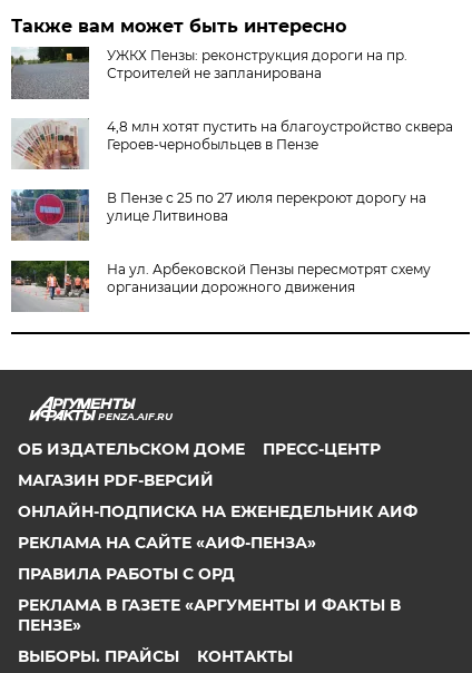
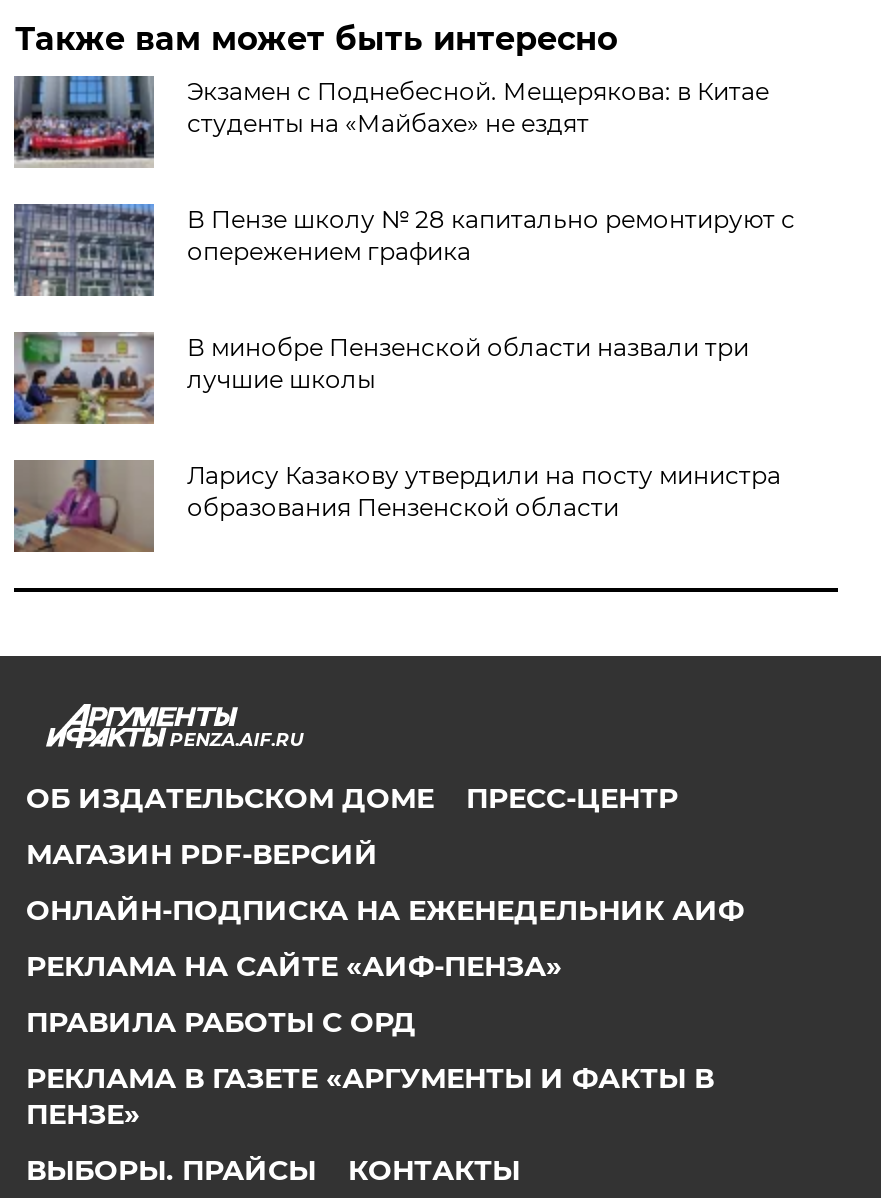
[10,46,408,100] [image] | УЖКХ Пензы: реконструкция дороги на пр. | Строителей не запланирована -> [12,74,769,168] [image] | Экзамен с Поднебесной. Мещерякова: в Китае | студенты на «Майбахе» не ездят
[12,118,454,170] [image] | 4,8 млн хотят пустить на благоустройство сквера | Героев-чернобыльцев в Пензе -> [12,202,795,298] [image] | В Пензе школу № 28 капитально ремонтируют с | опережением графика
[10,188,427,241] [image] | В Пензе с 25 по 27 июля перекроют дорогу на | улице Литвинова -> [12,330,749,426] [image] | В минобре Пензенской области назвали три | лучшие школы
[10,260,431,312] [image] | На ул. Арбековской Пензы пересмотрят схему | организации дорожного движения -> [12,458,781,554] [image] | Ларису Казакову утвердили на посту министра | образования Пензенской области

